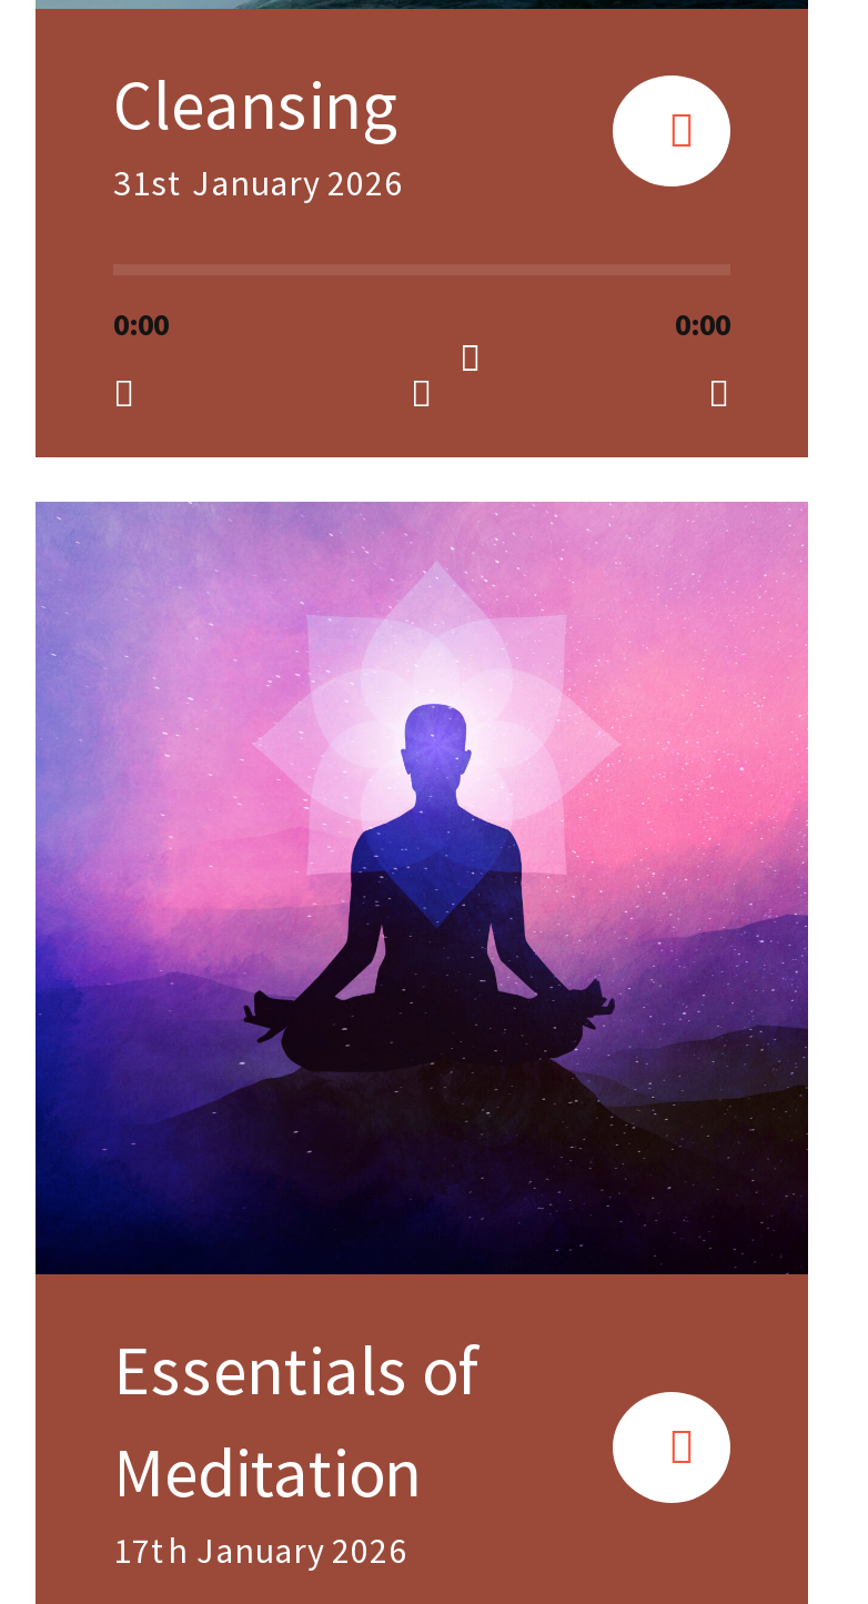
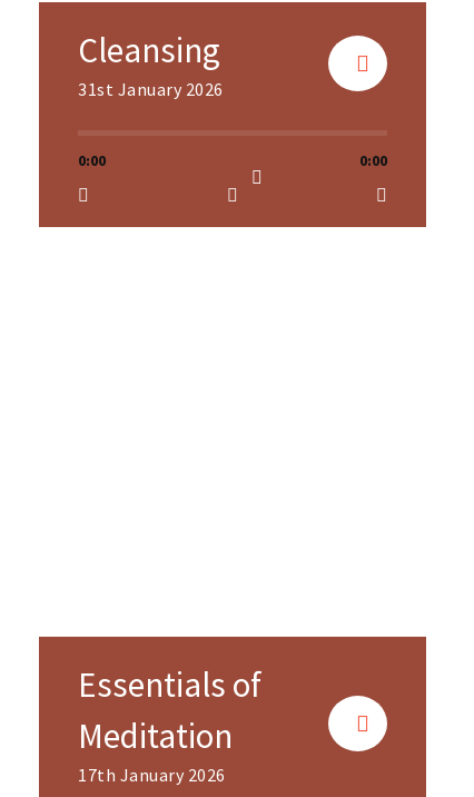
[33,500,810,1277] [image] -> none

